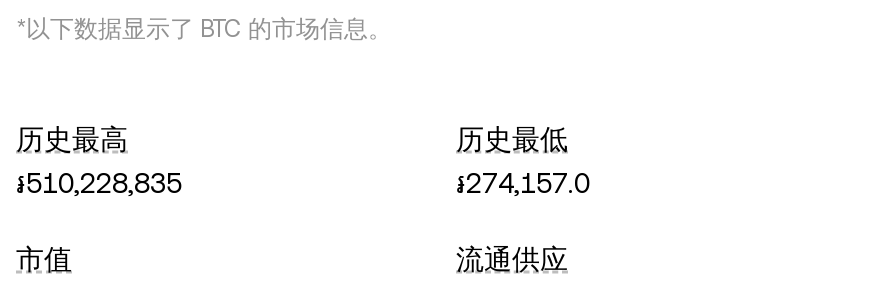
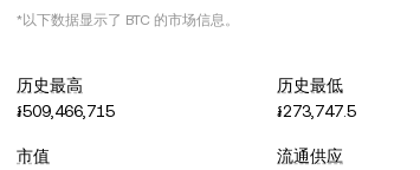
[16,167,182,199] ៛510,228,835 -> [17,102,115,120] ៛509,466,715
[456,167,590,199] ៛274,157.0 -> [277,102,356,120] ៛273,747.5

